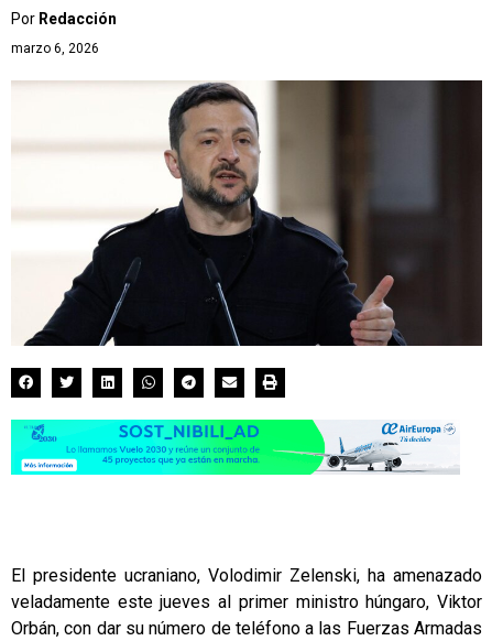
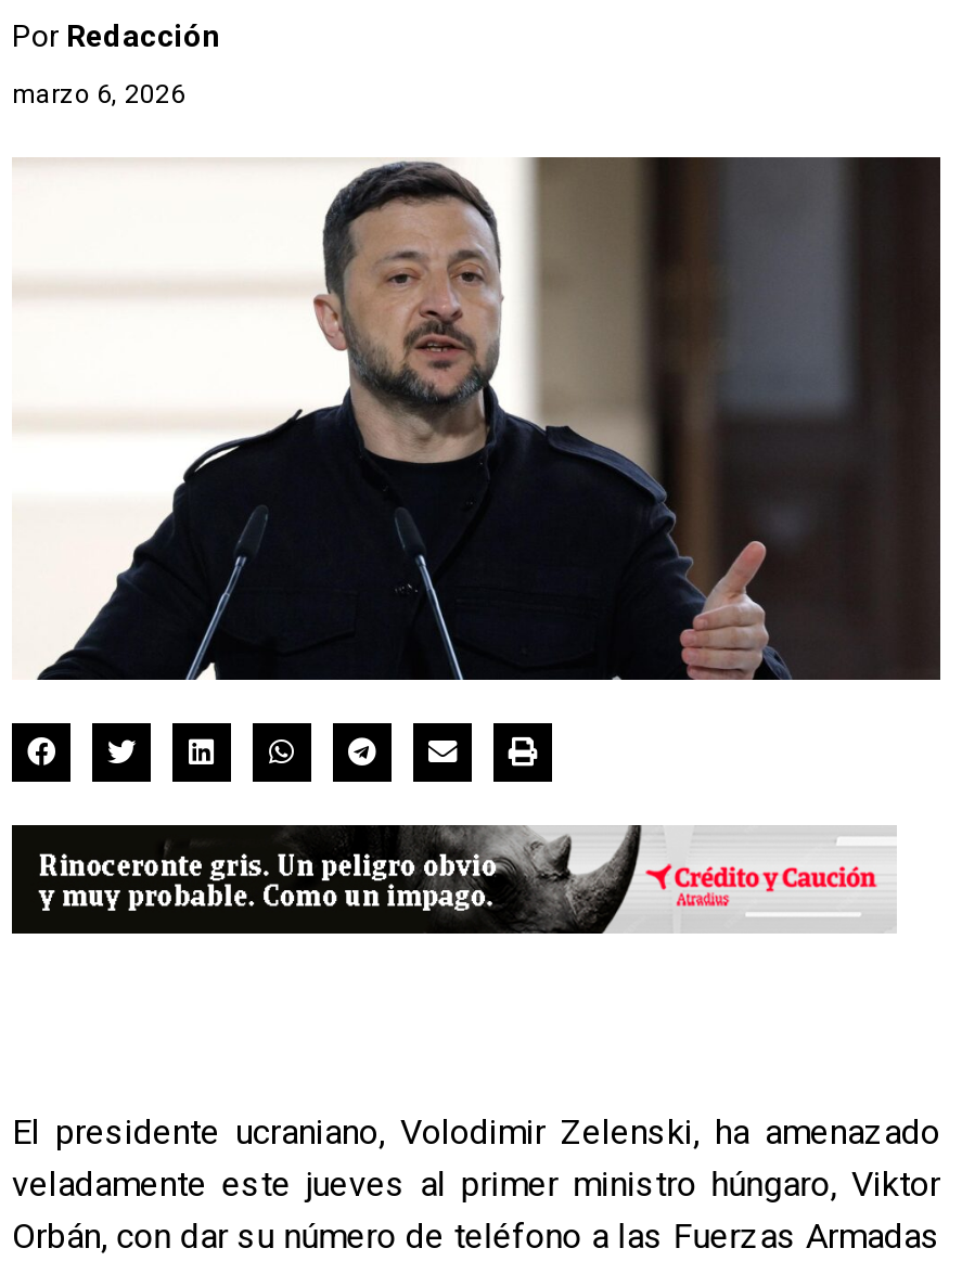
[10,419,458,476] [image] -> [10,823,895,936] [image]

